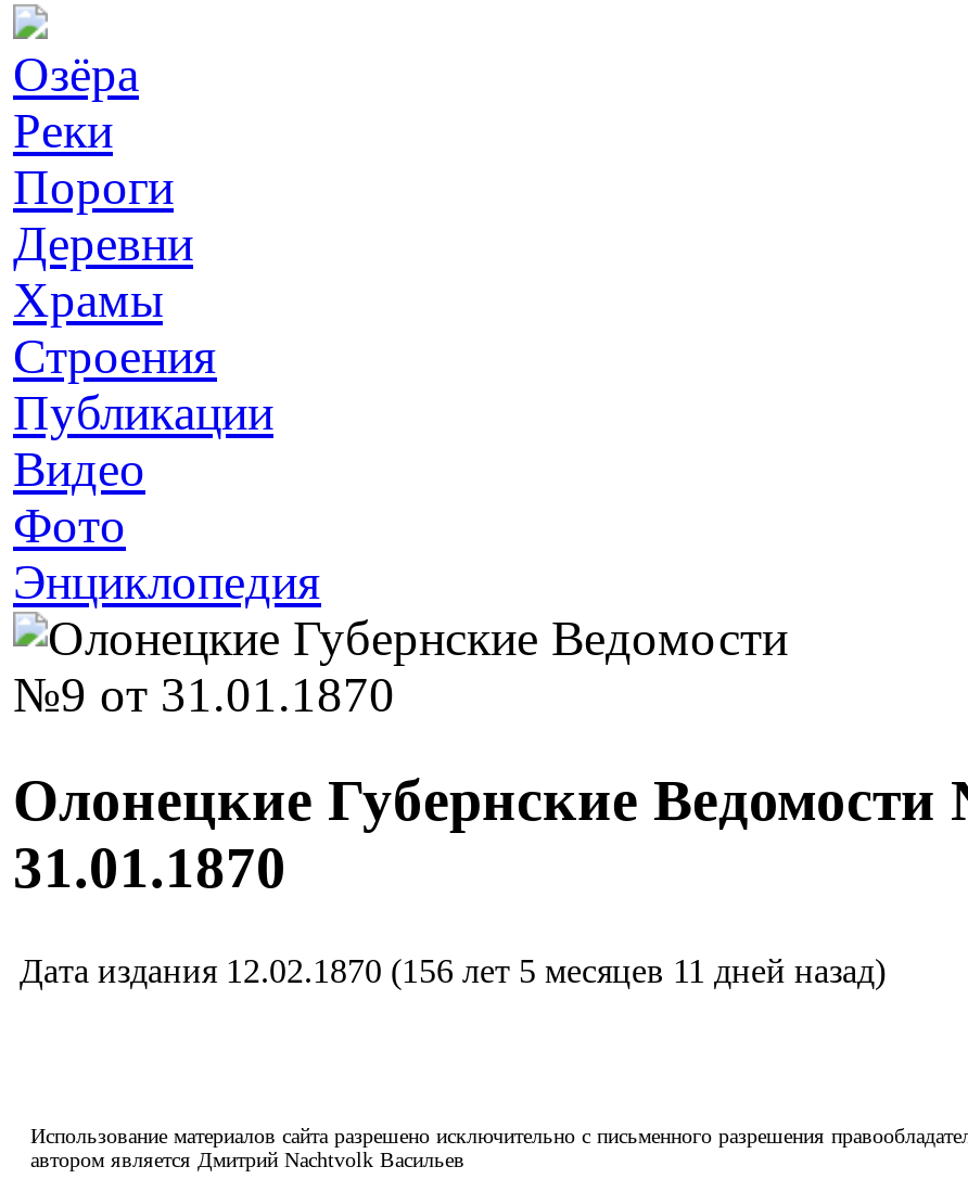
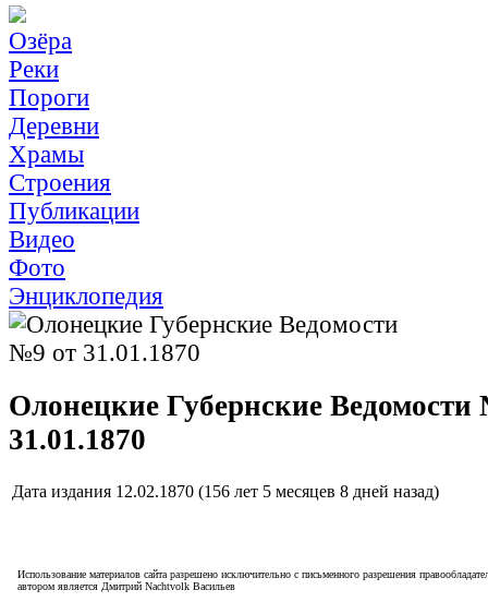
[20,952,886,989] Дата издания 12.02.1870 (156 лет 5 месяцев 11 дней назад) -> [12,482,439,500] Дата издания 12.02.1870 (156 лет 5 месяцев 8 дней назад)

